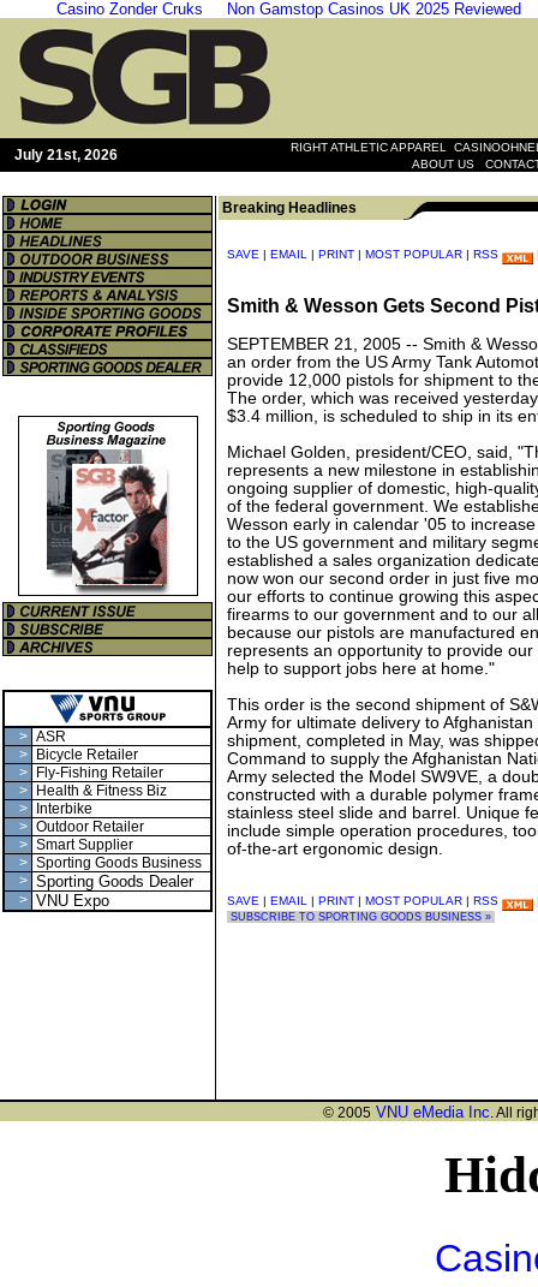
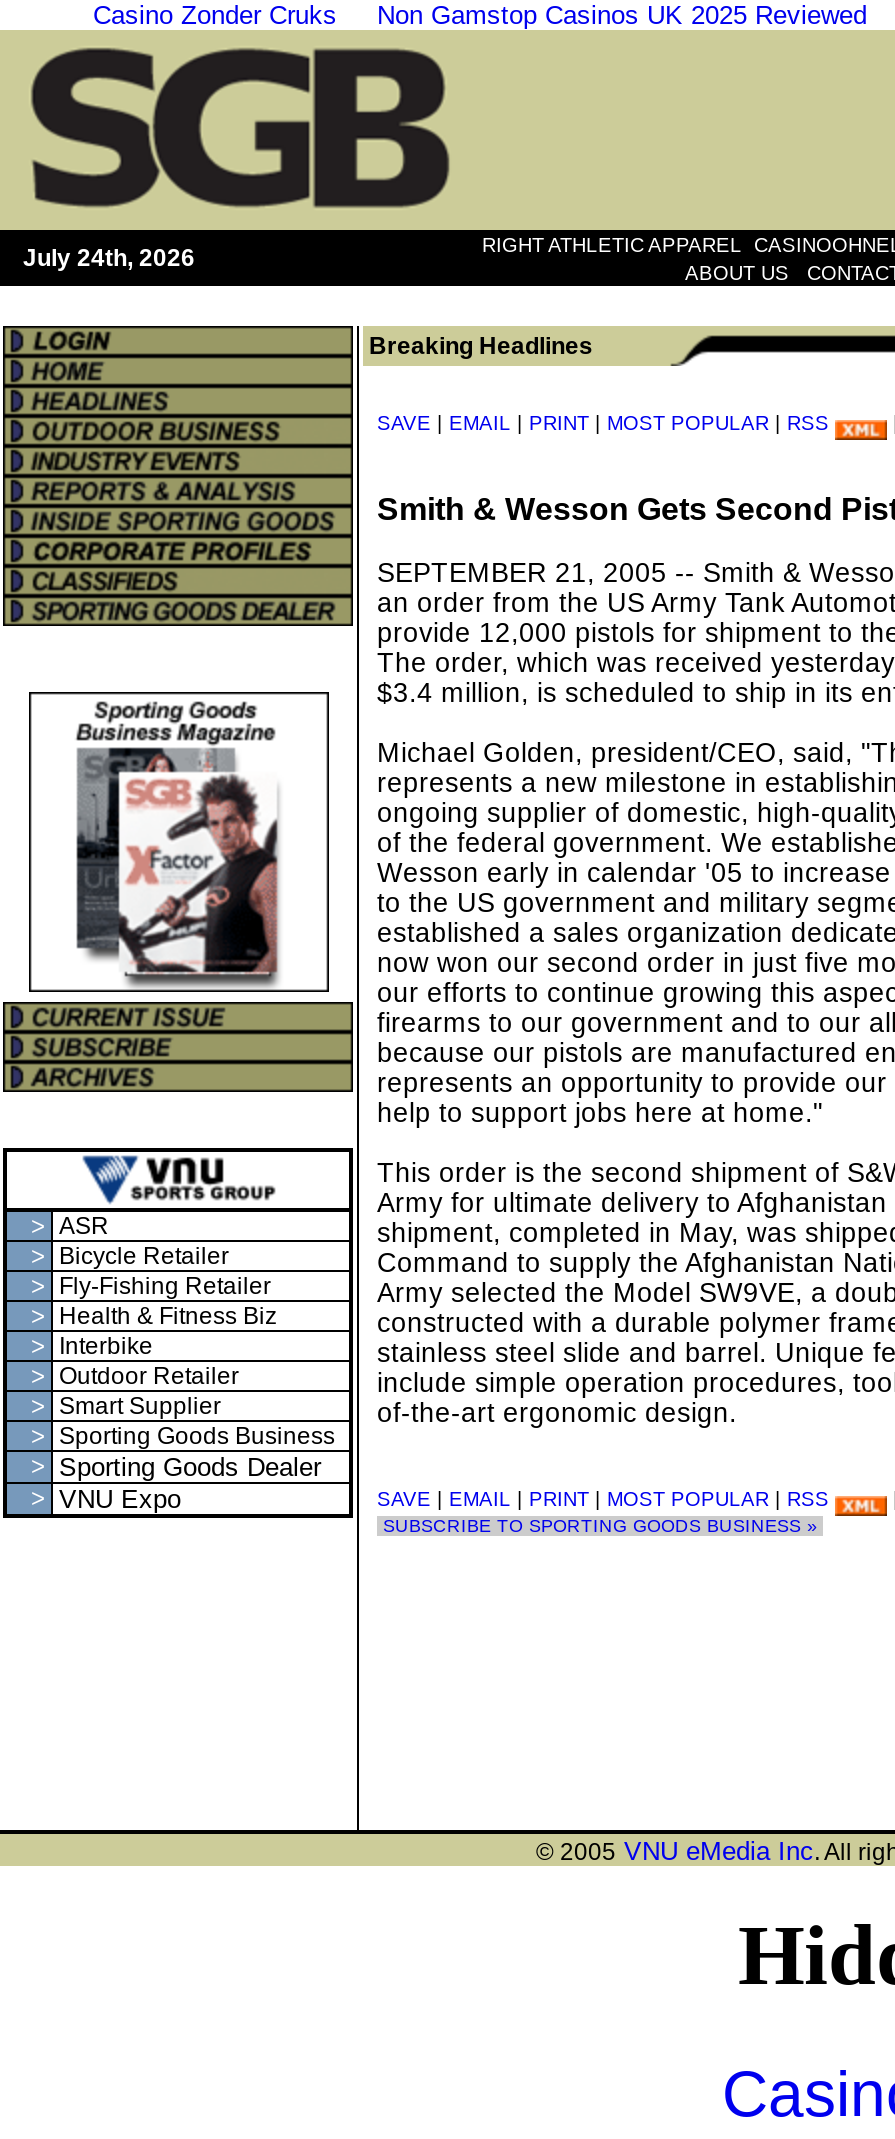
[14,147,118,163] July 21st, 2026 -> [23,244,195,272] July 24th, 2026

